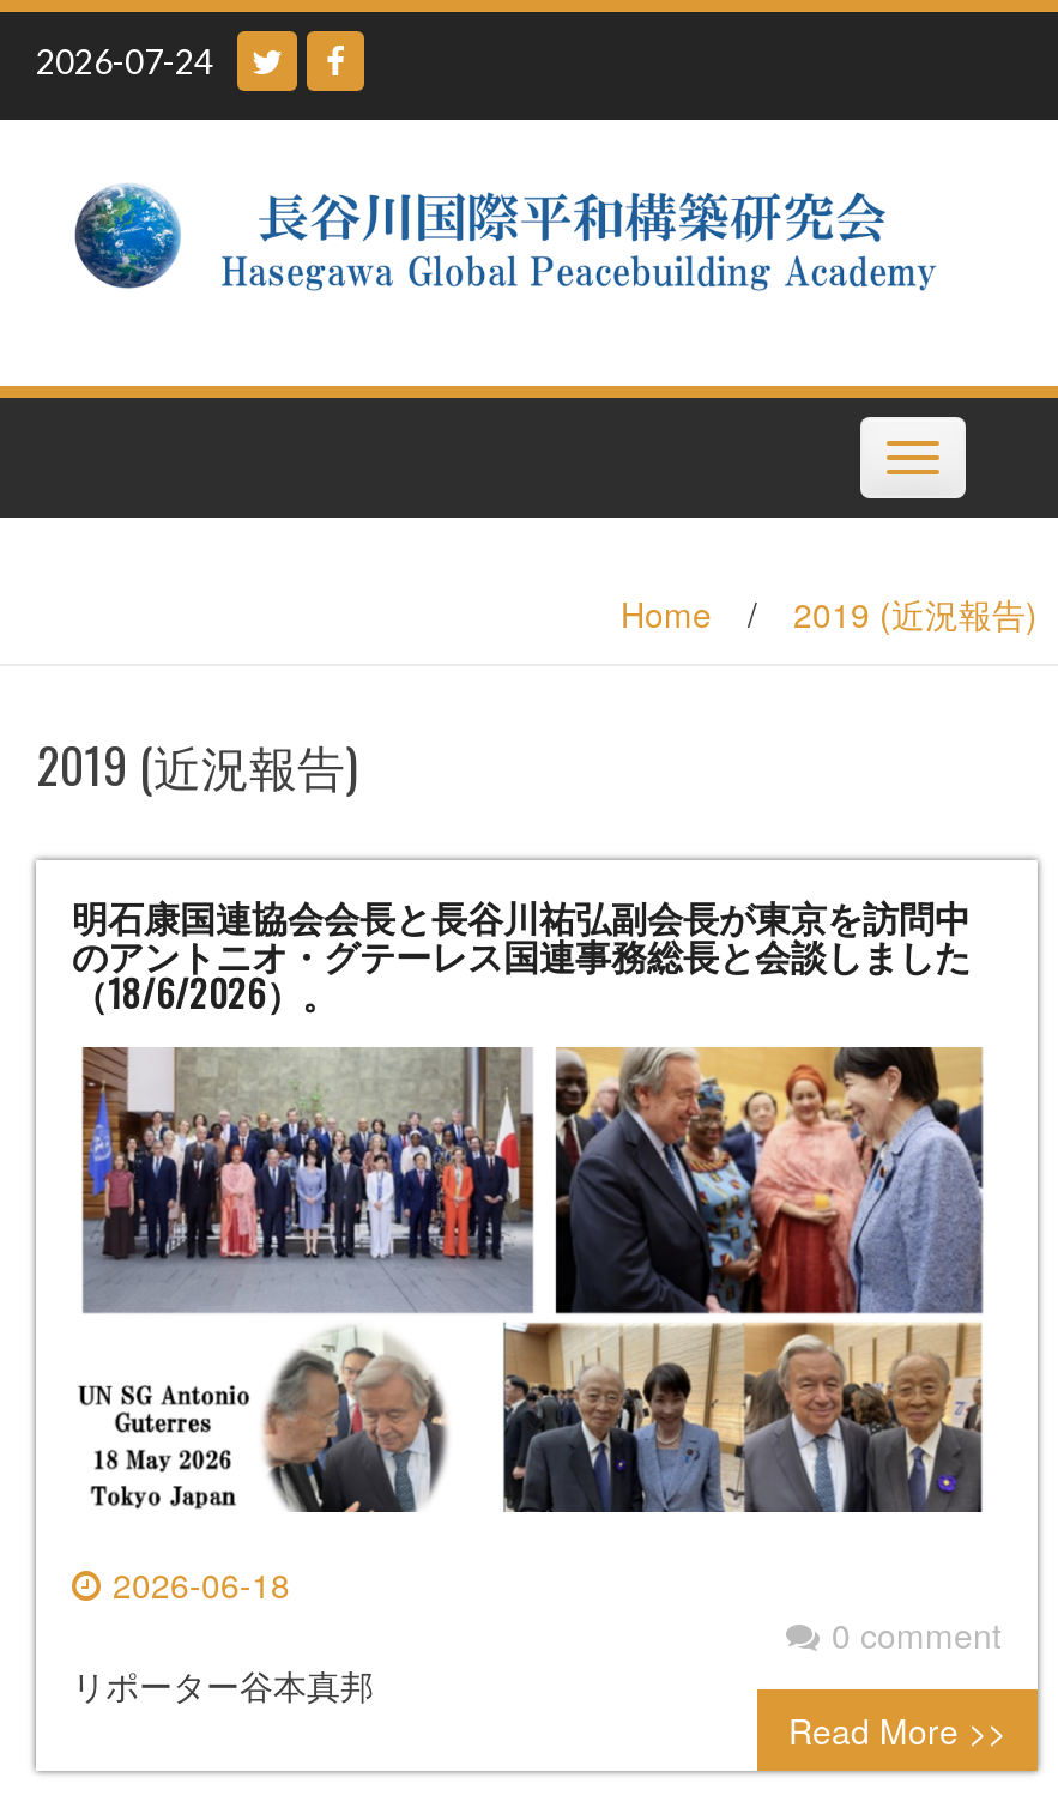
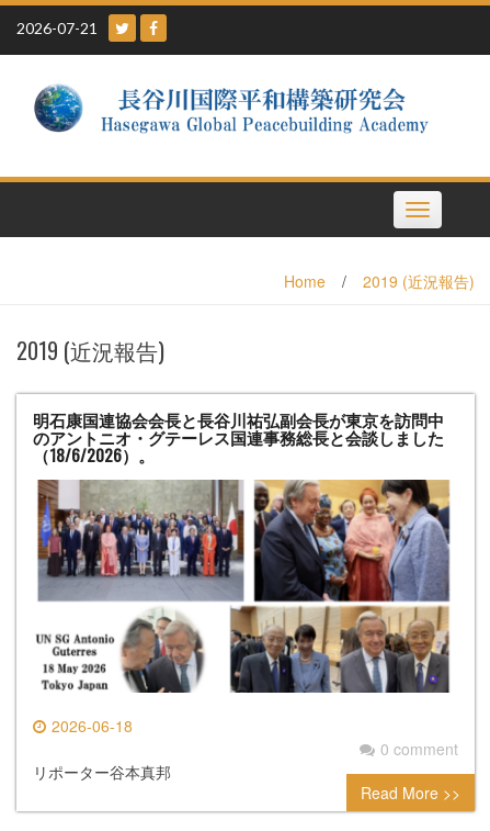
[36,41,213,81] 2026-07-24 -> [16,19,98,37] 2026-07-21

